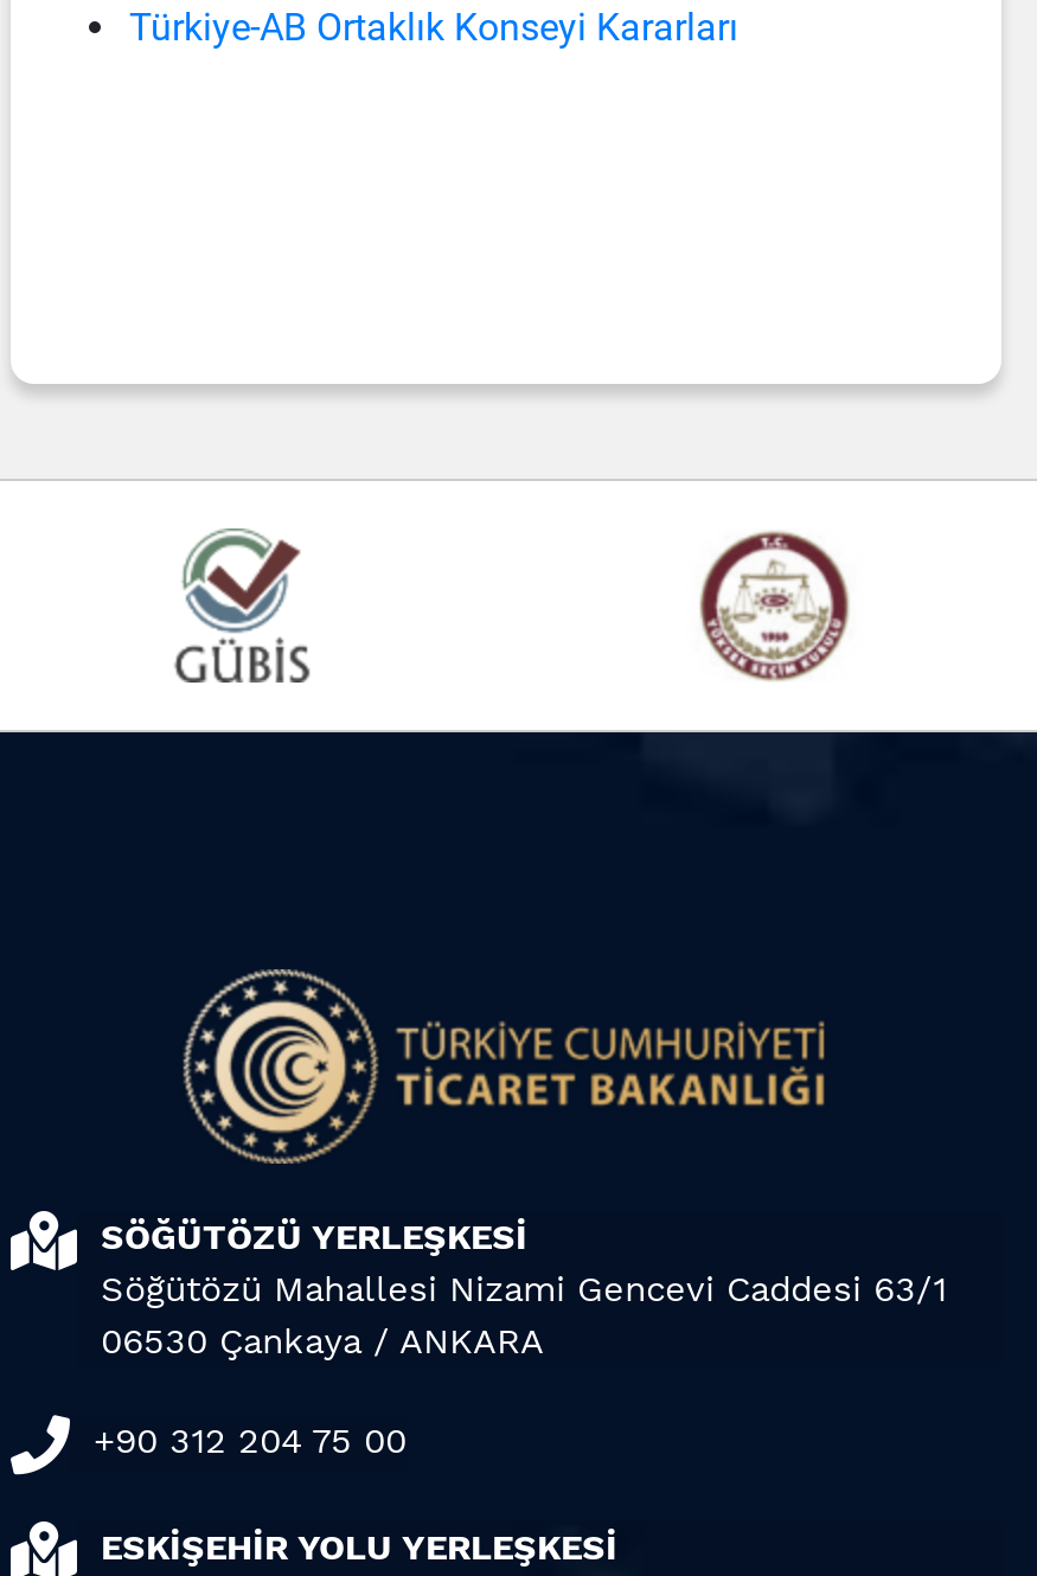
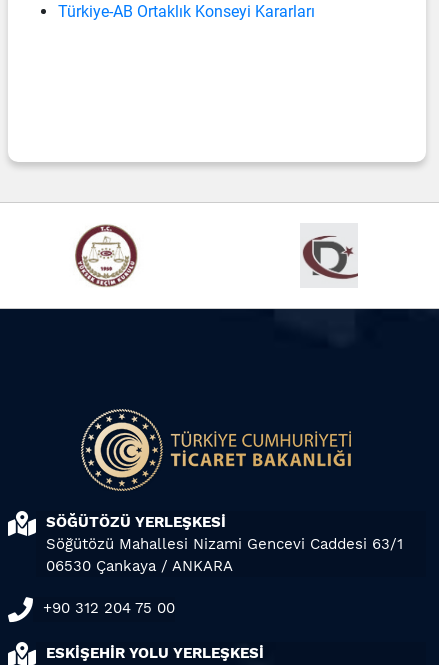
[169,536,316,685] [image] -> [74,225,138,288] [image]
[698,531,850,680] [image] -> [299,225,361,286] [image]

